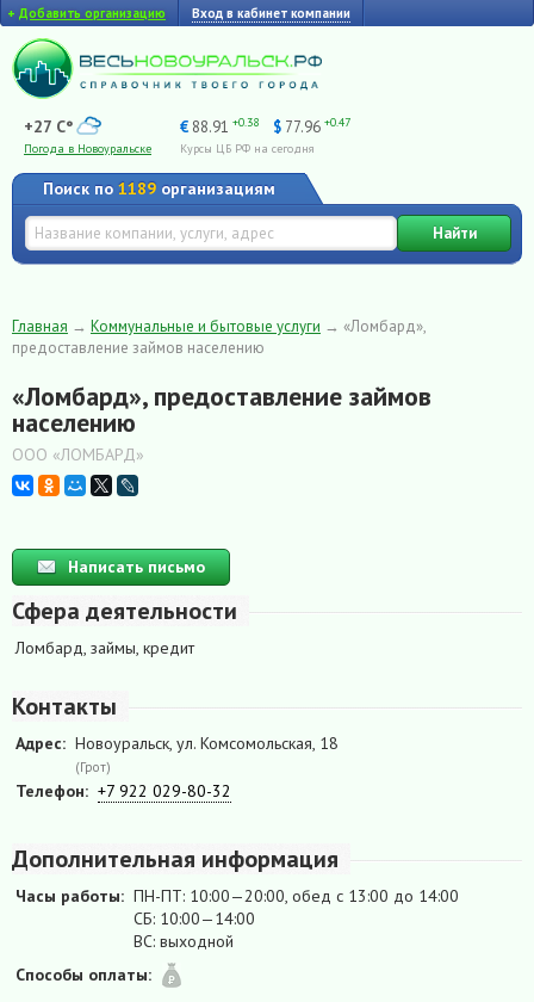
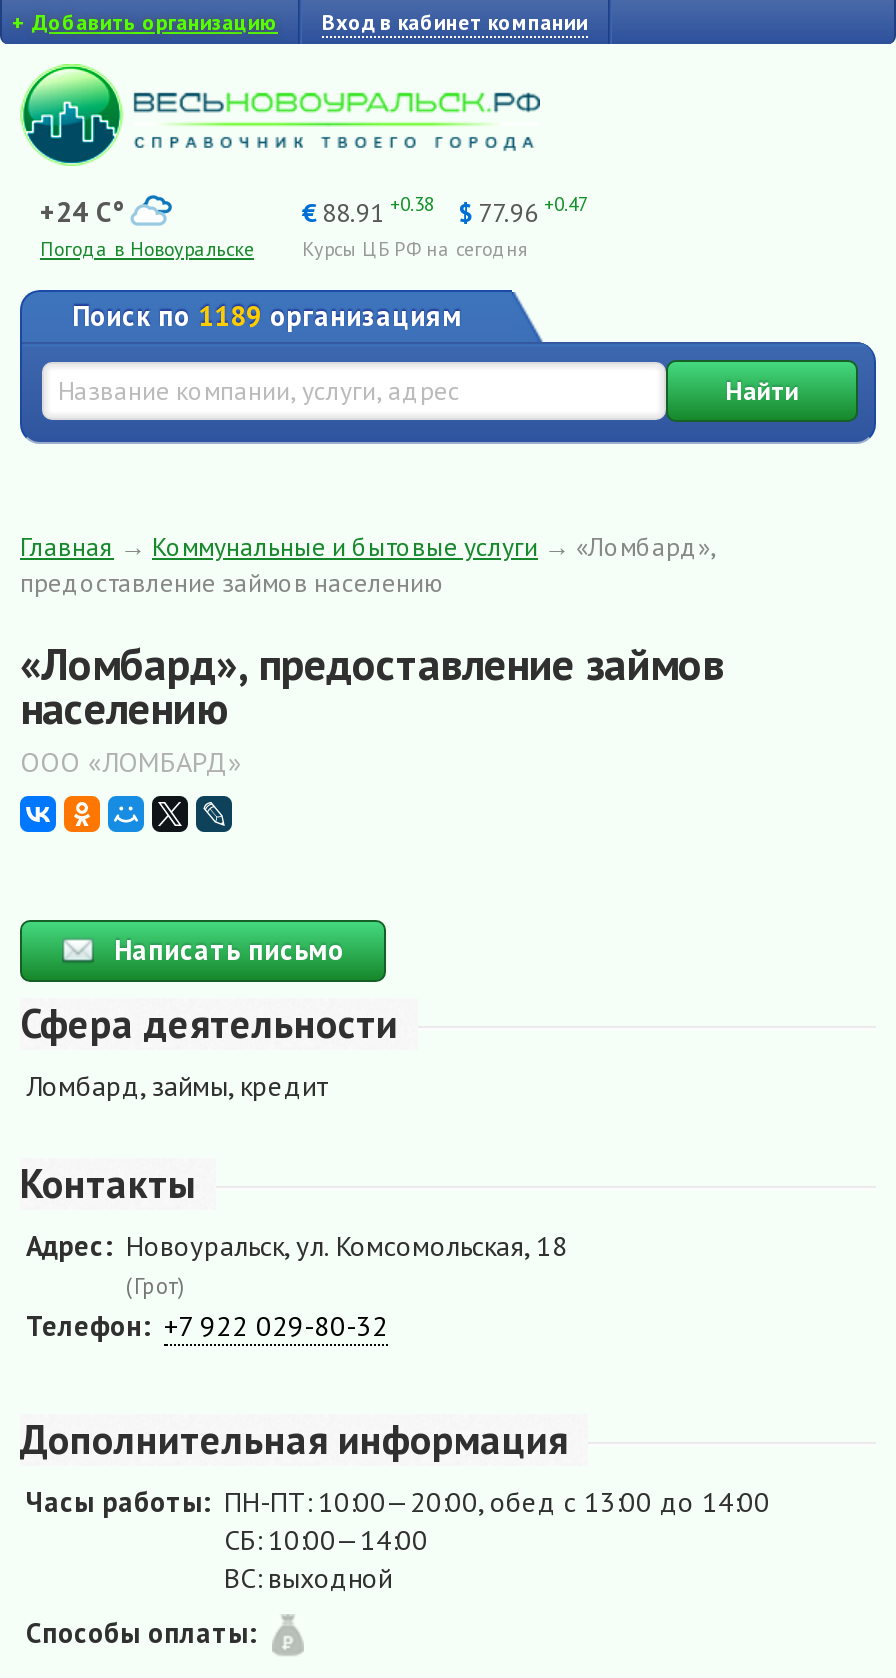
[24,116,74,137] +27 C° -> [40,194,126,230] +24 C°

